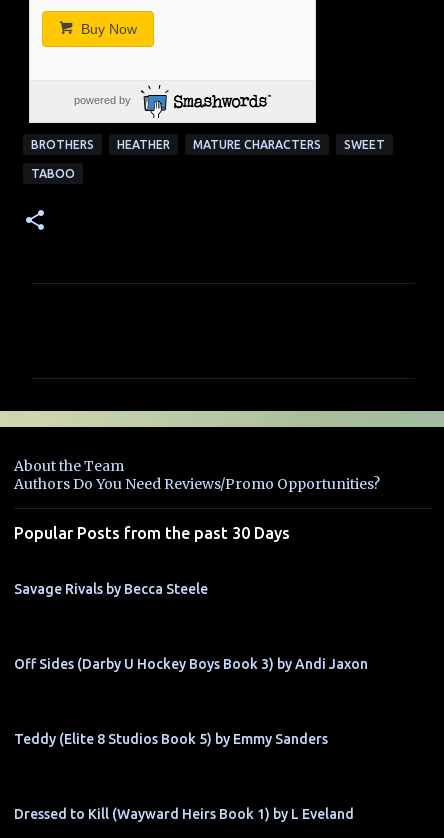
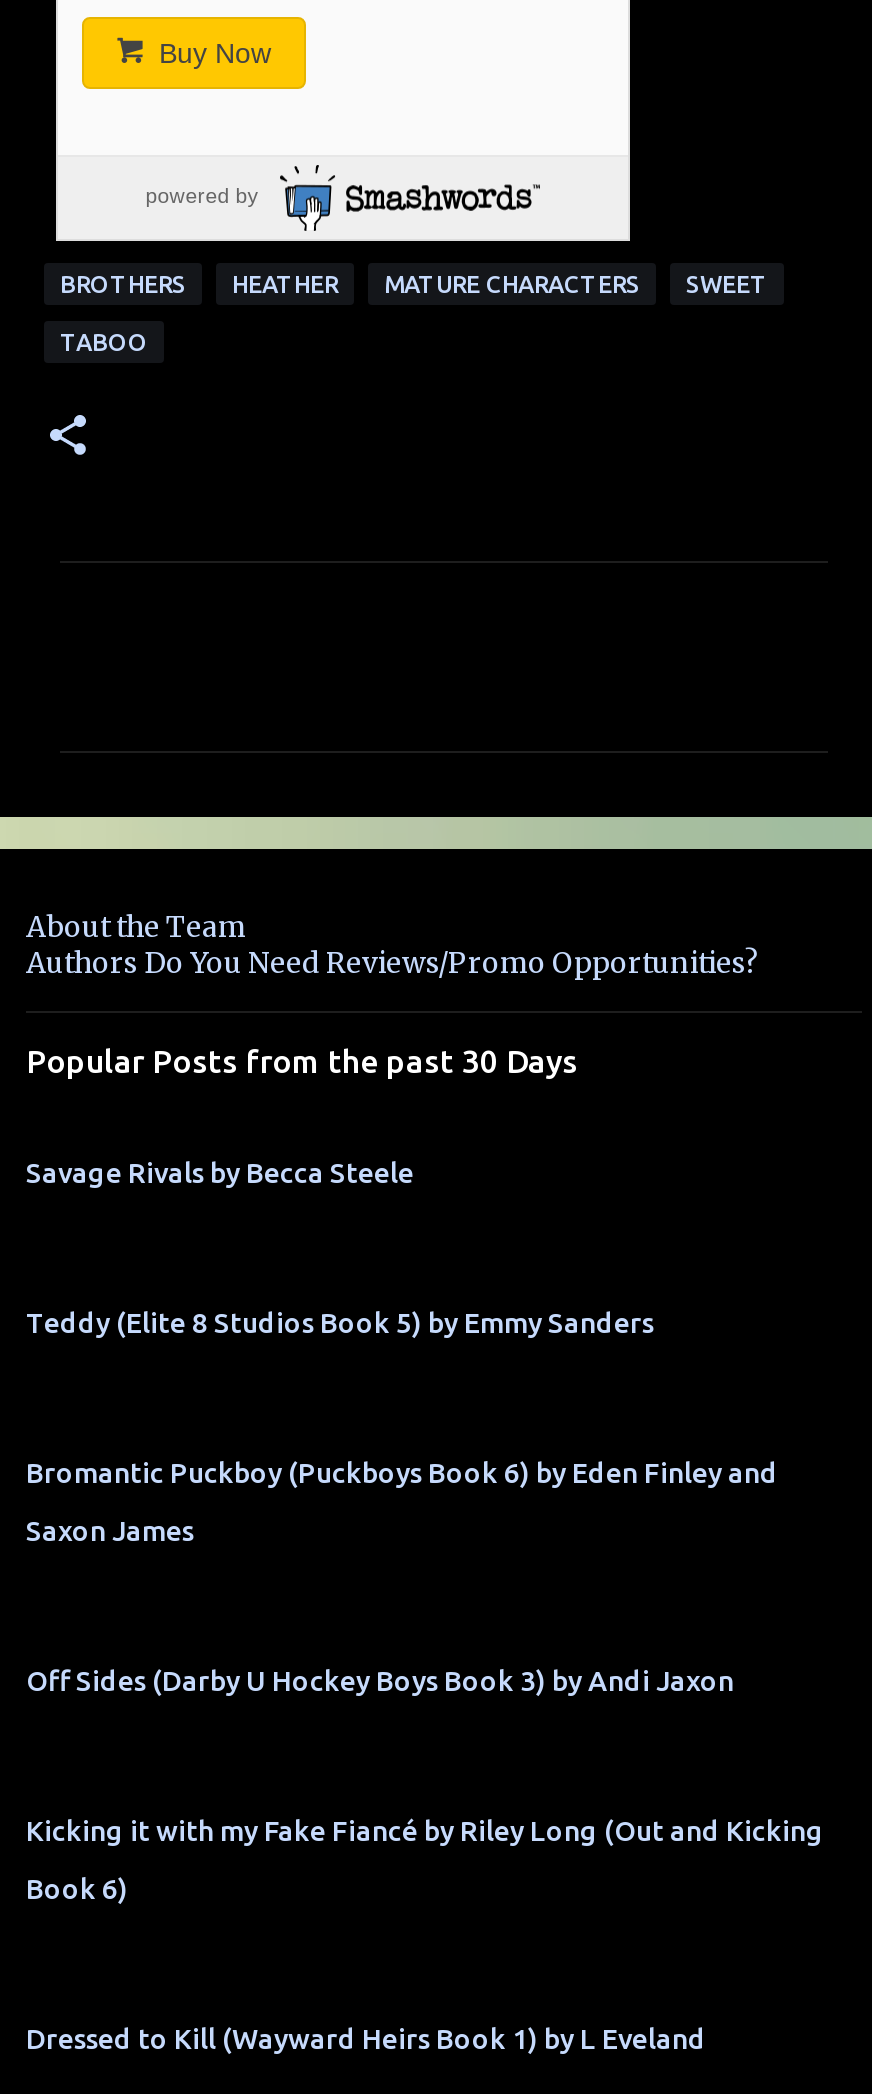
none -> [26,1457,778,1547] Bromantic Puckboy (Puckboys Book 6) by Eden Finley and | Saxon James
none -> [26,1815,824,1905] Kicking it with my Fake Fiancé by Riley Long (Out and Kicking | Book 6)
moved [14,731,328,747] -> [26,1307,654,1339]: Teddy (Elite 8 Studios Book 5) by Emmy Sanders

